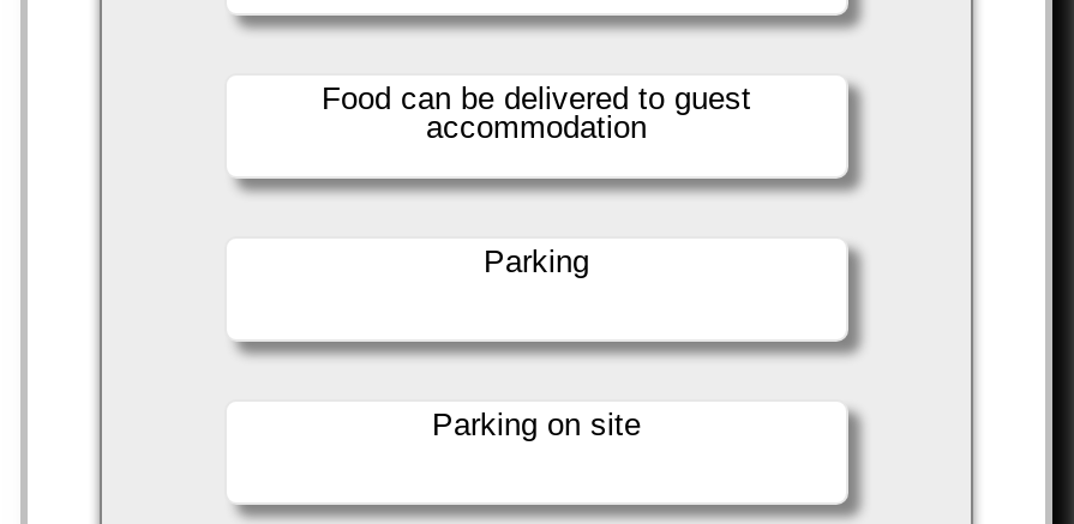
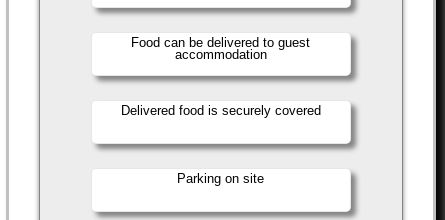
[484,243,589,279] Parking -> [121,103,321,118] Delivered food is securely covered

